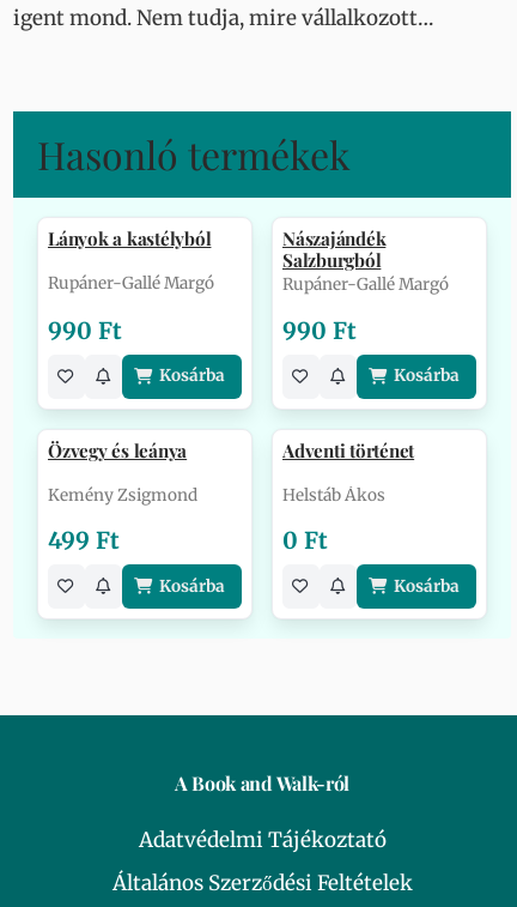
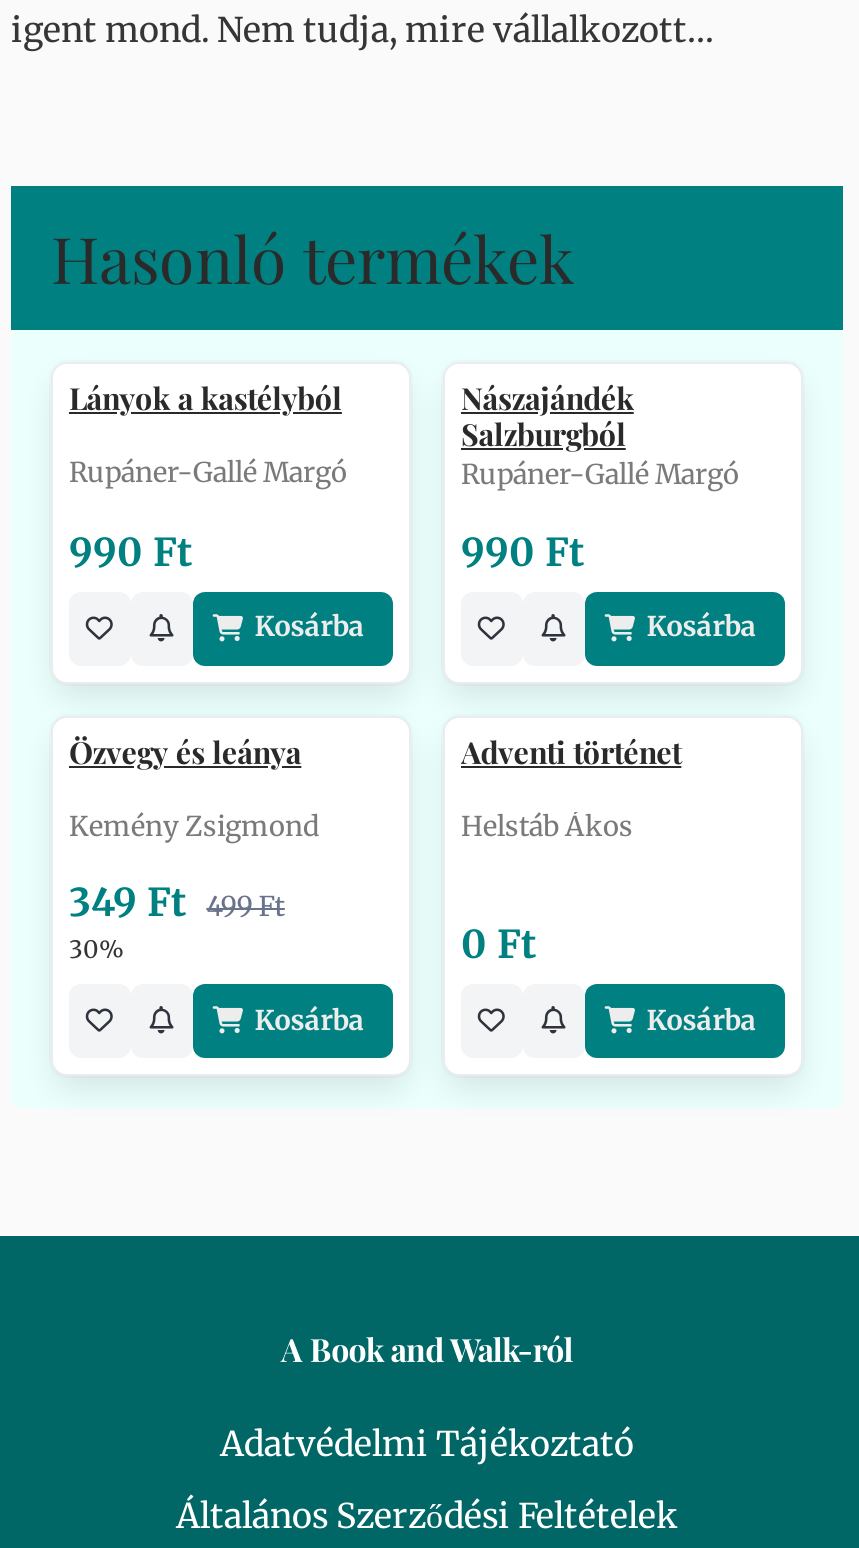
[48,526,120,555] 499 Ft -> [69,879,285,965] 349 Ft 499 Ft | 30%

